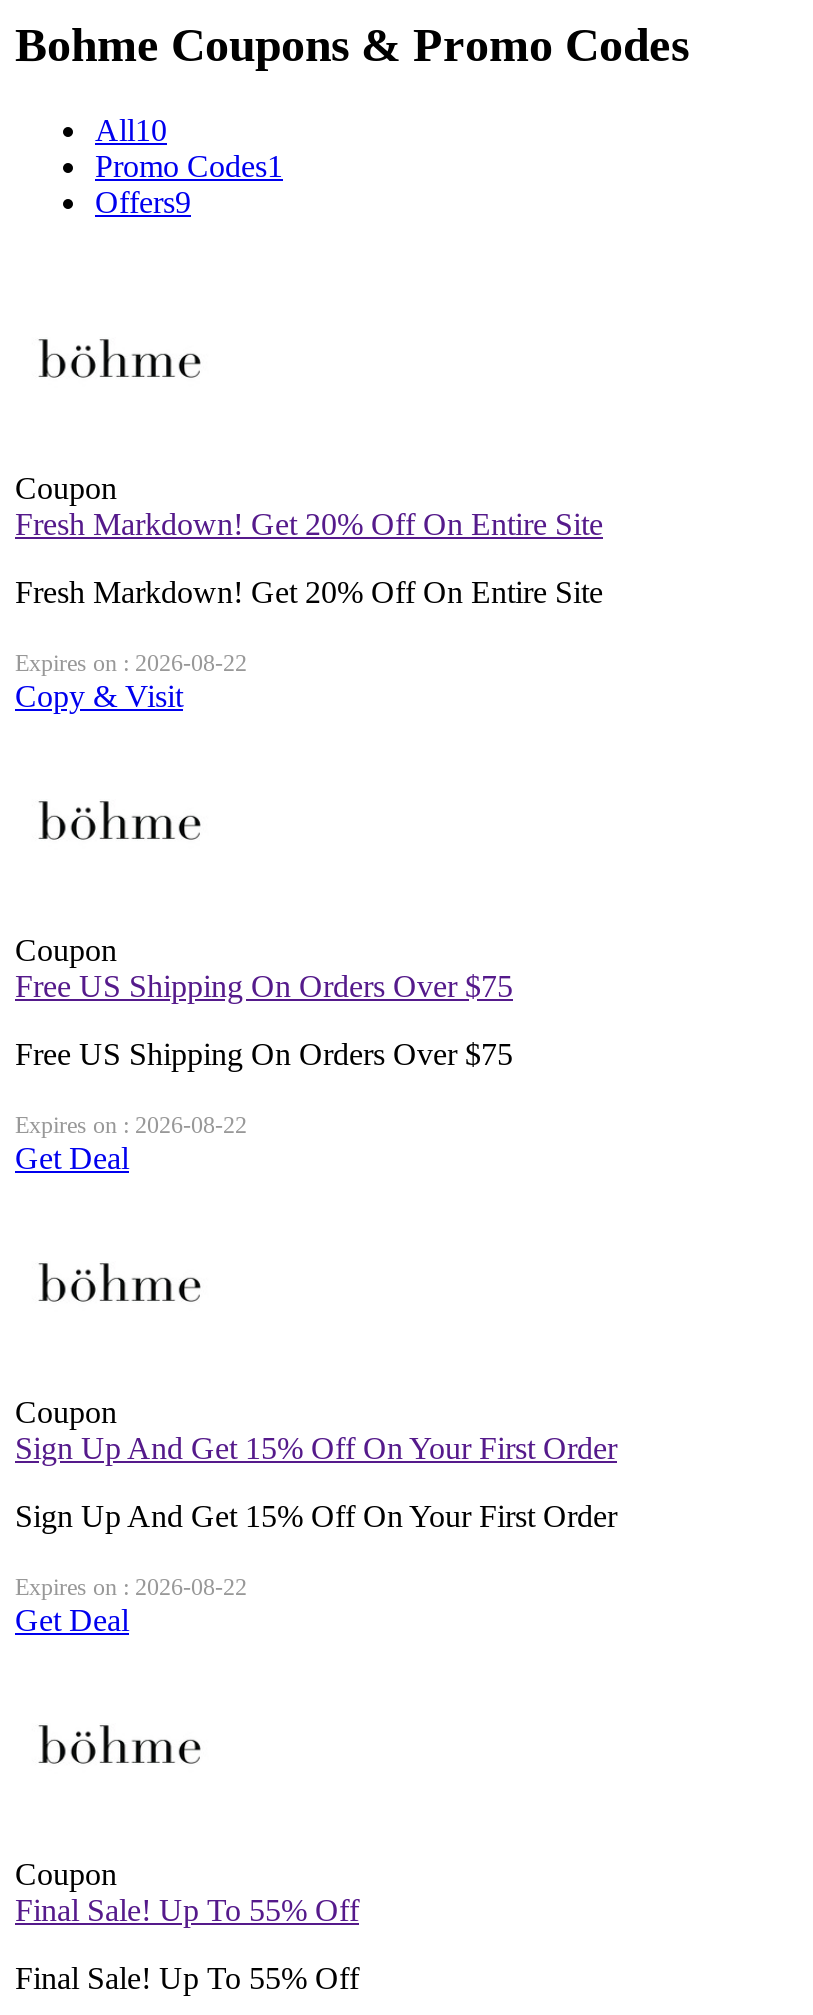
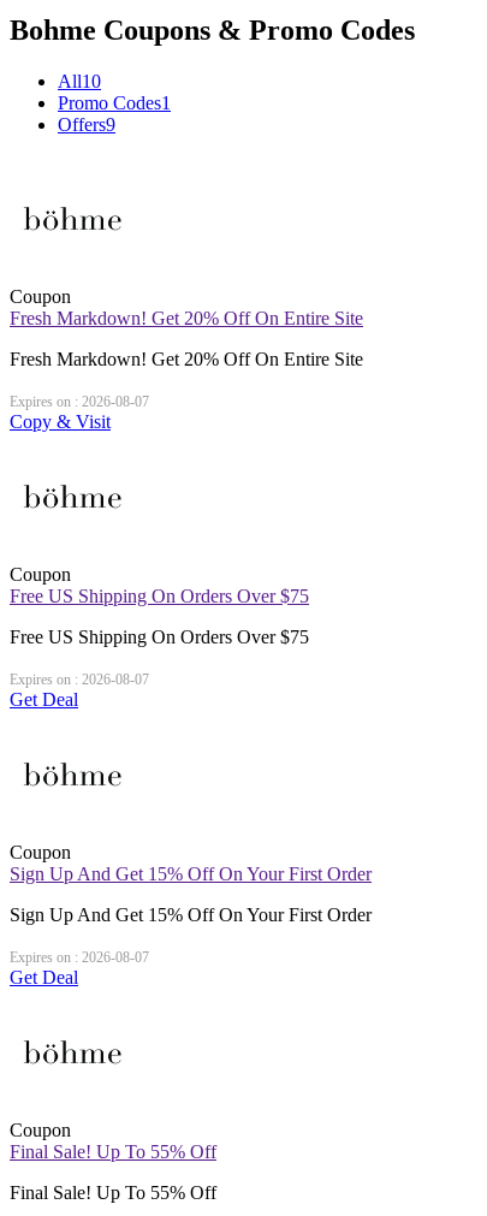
[15,649,247,677] Expires on : 2026-08-22 -> [10,393,149,410] Expires on : 2026-08-07
[15,1111,247,1139] Expires on : 2026-08-22 -> [10,671,149,688] Expires on : 2026-08-07
[15,1573,247,1601] Expires on : 2026-08-22 -> [10,949,149,966] Expires on : 2026-08-07

